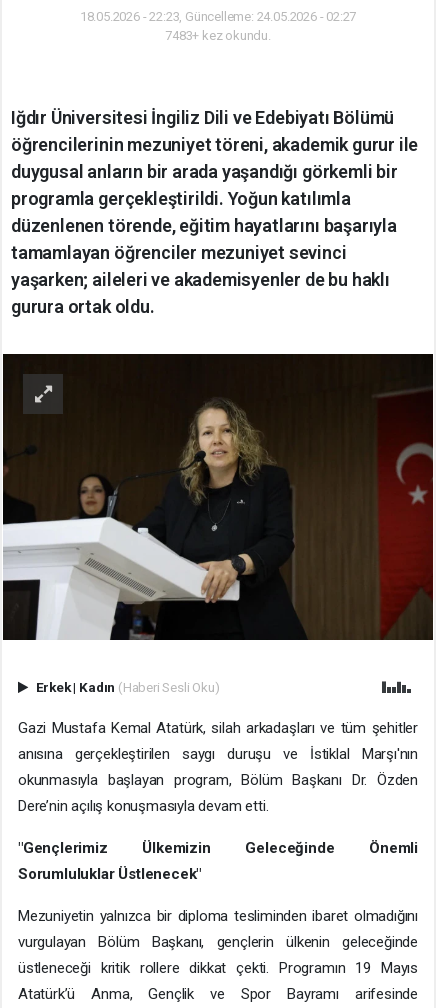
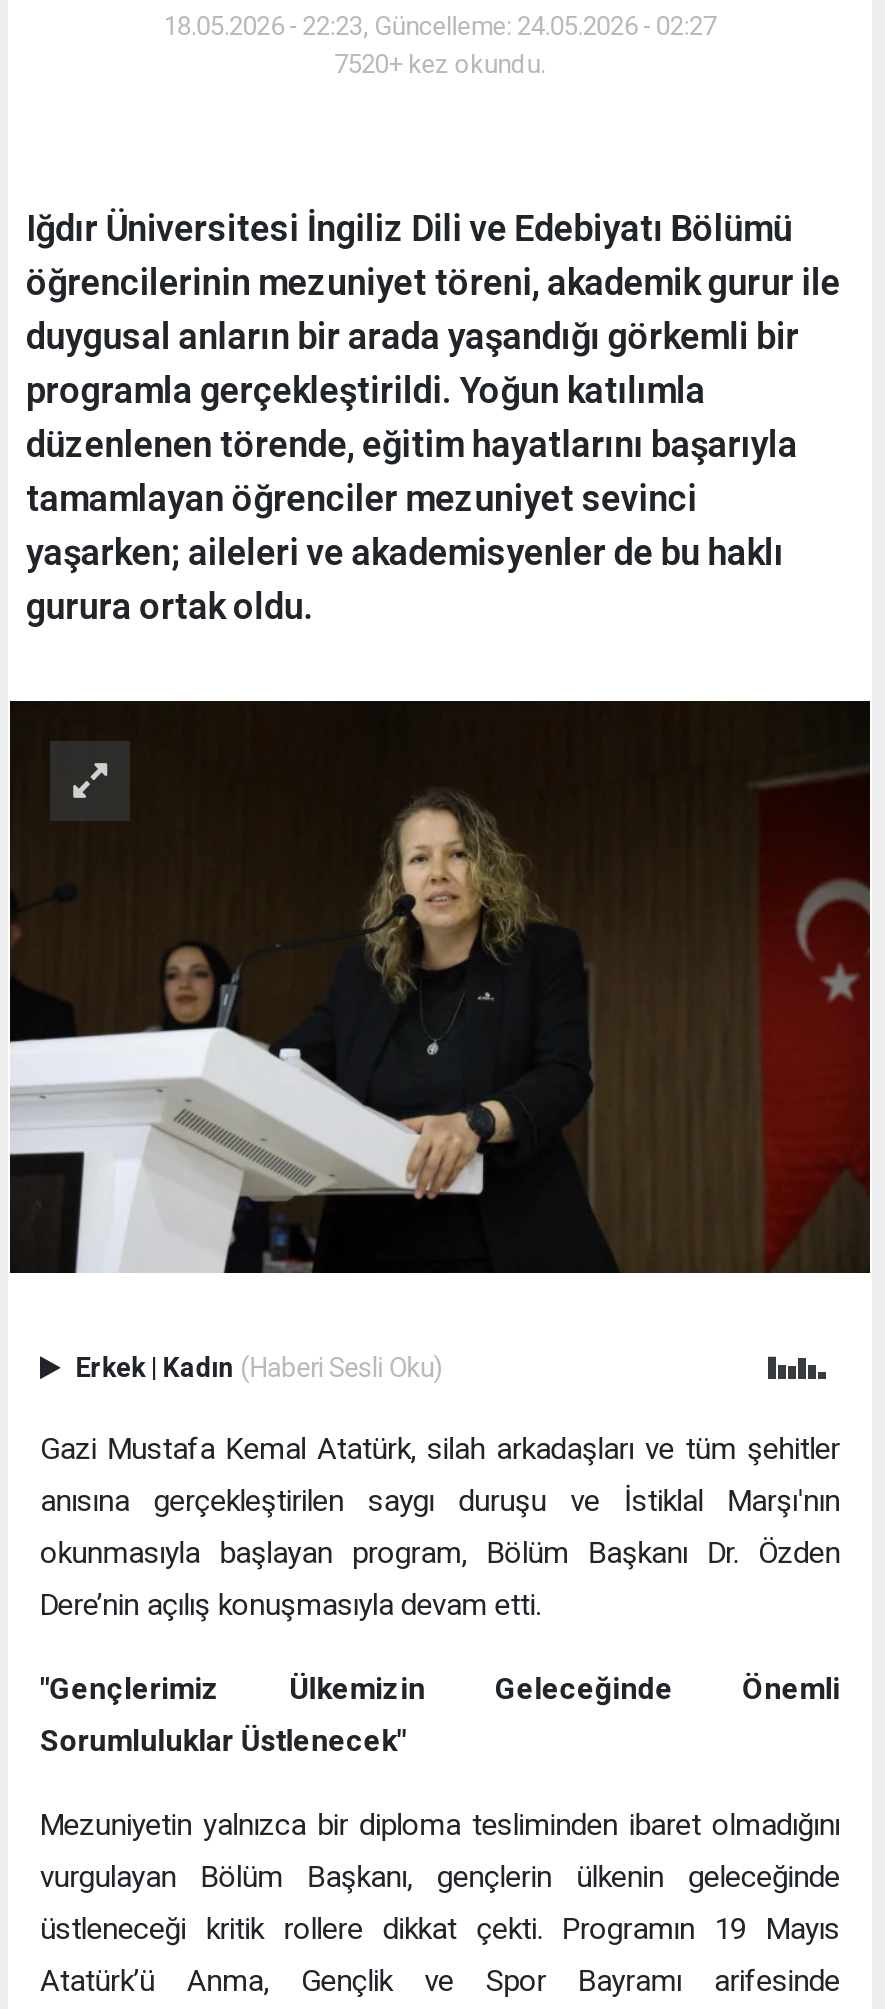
[165,28,271,43] 7483+ kez okundu. -> [334,48,546,78] 7520+ kez okundu.

